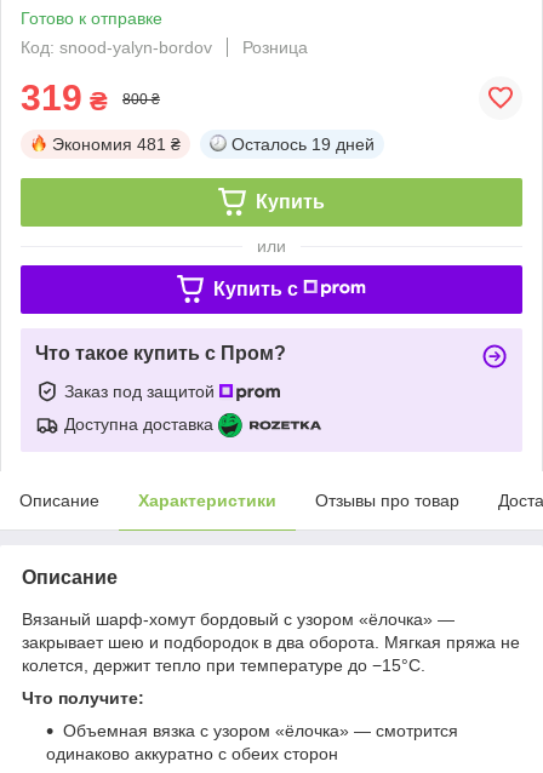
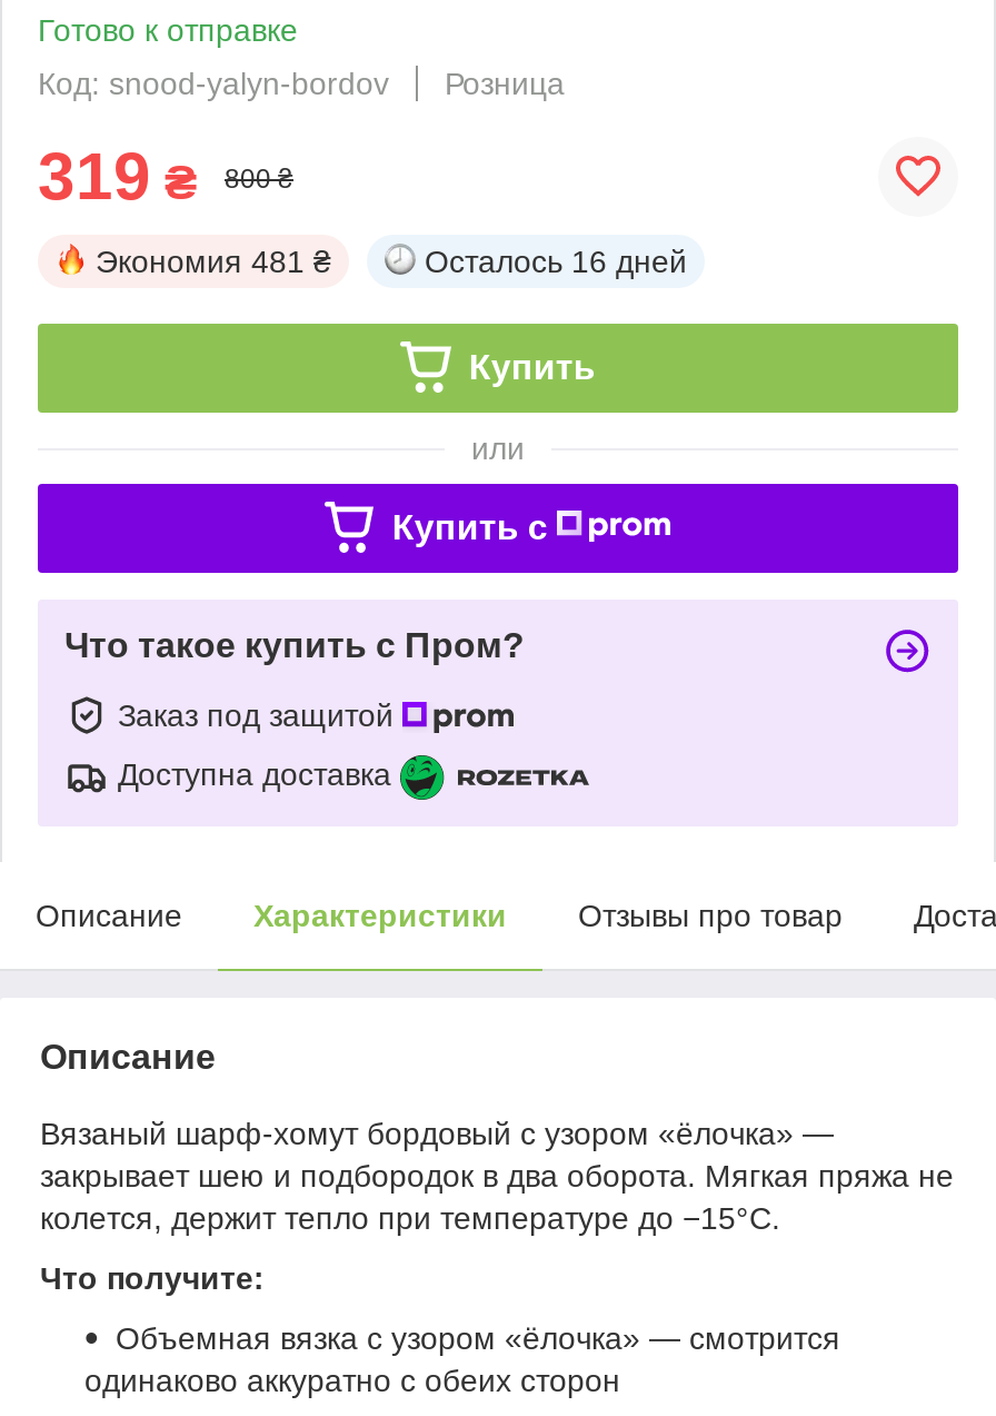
[232,134,375,154] Осталось 19 дней -> [425,243,687,279] Осталось 16 дней

